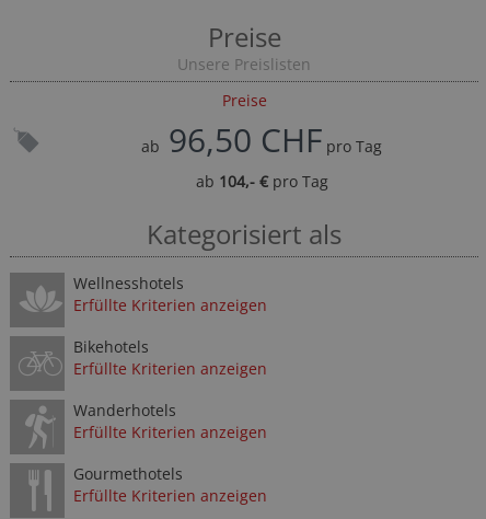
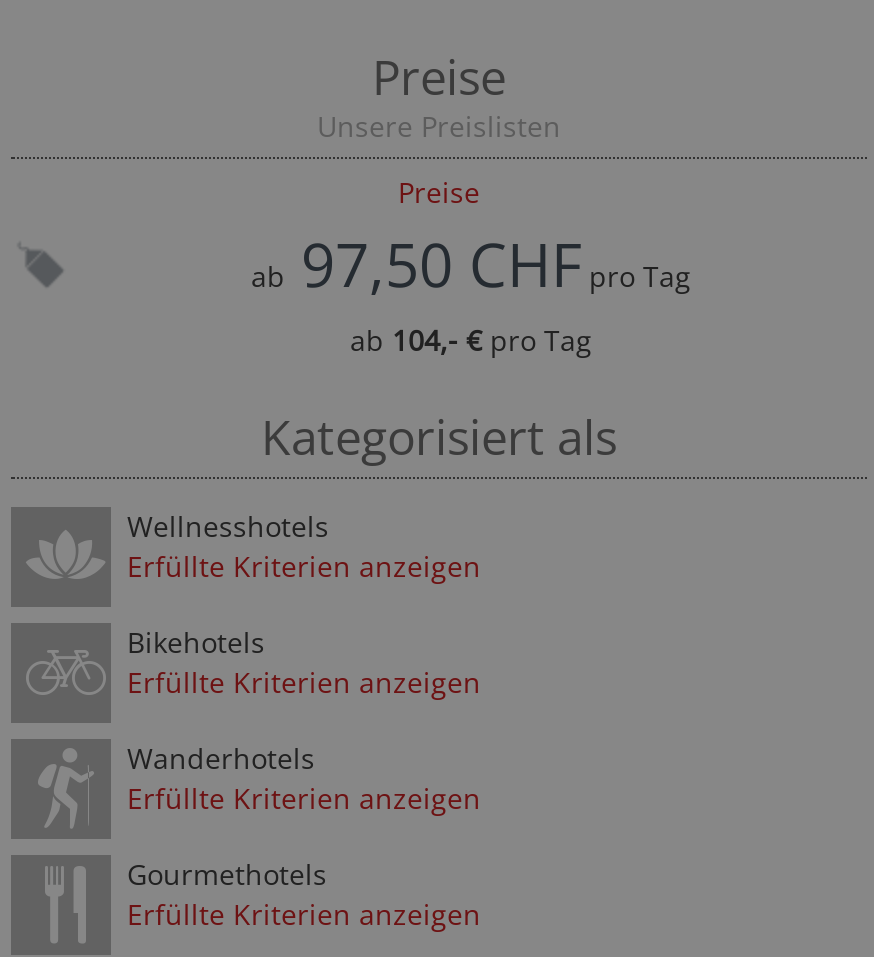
[141,117,382,162] ab 96,50 CHFpro Tag -> [251,222,691,304] ab 97,50 CHFpro Tag

